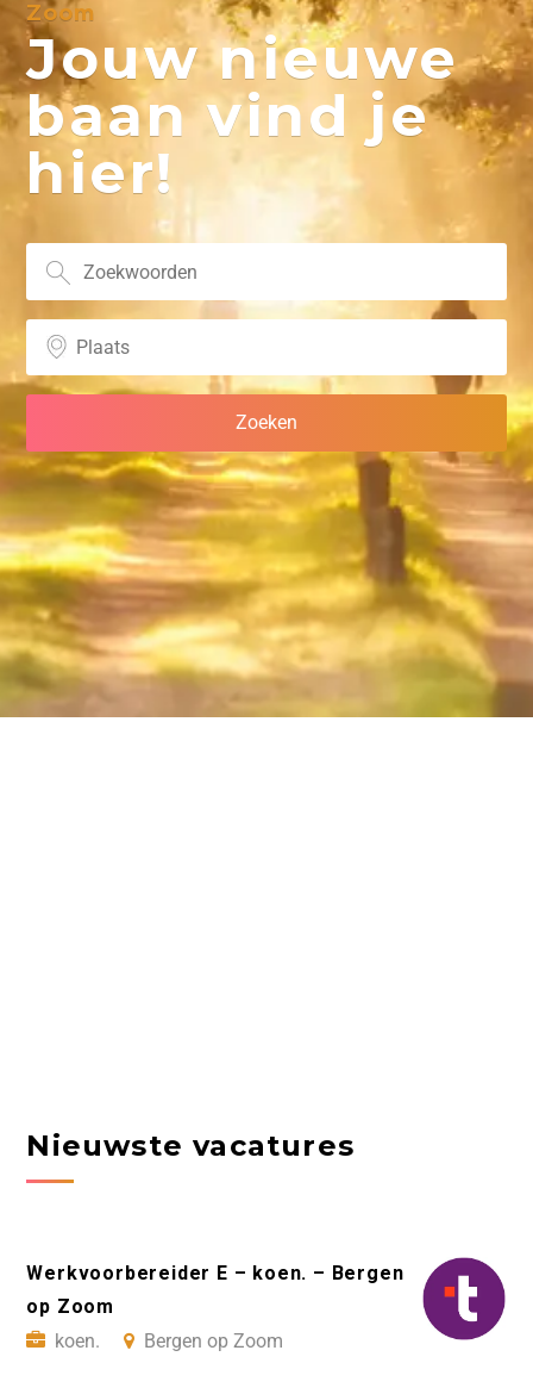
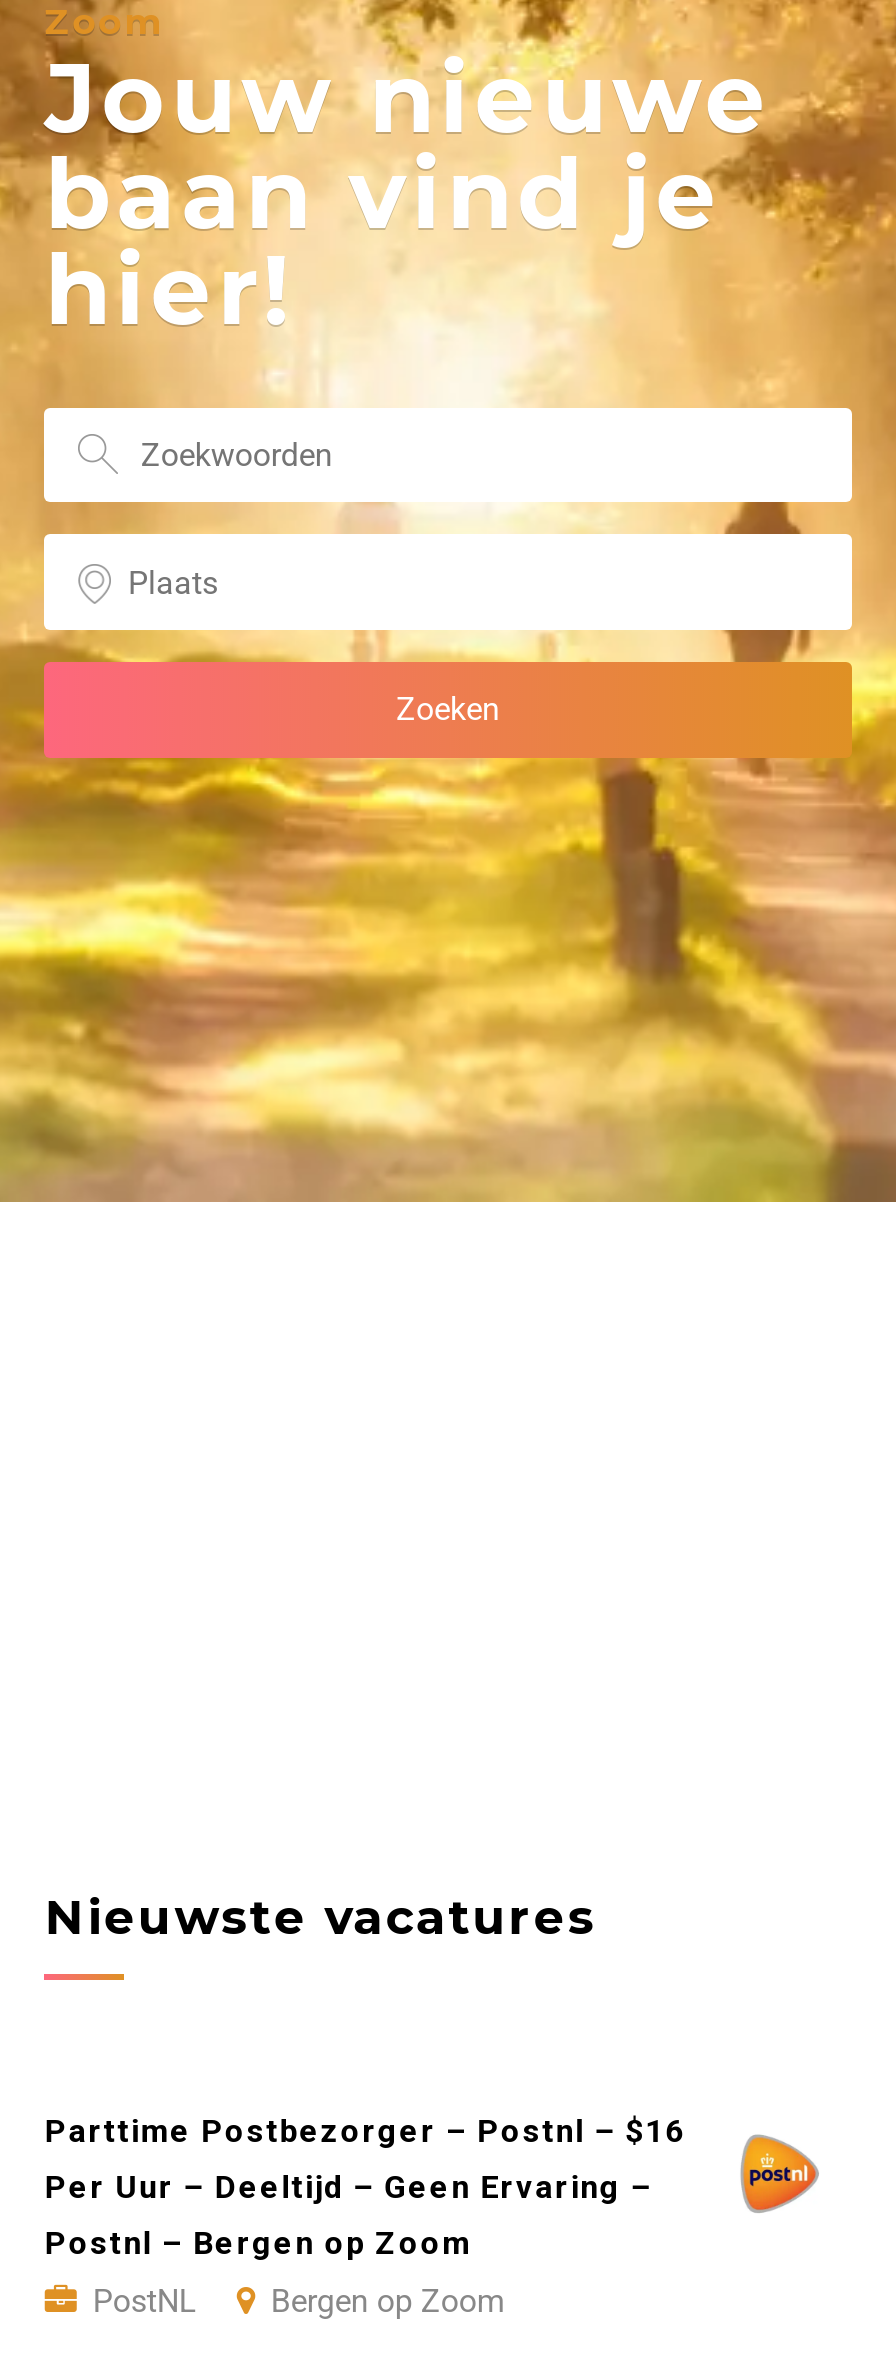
[27,1256,507,1352] [image] | Werkvoorbereider E – koen. – Bergen | op Zoom | koen. -> [45,2113,842,2321] [image] | Parttime Postbezorger – Postnl – $16 | Per Uur – Deeltijd – Geen Ervaring – | Postnl – Bergen op Zoom | PostNL

